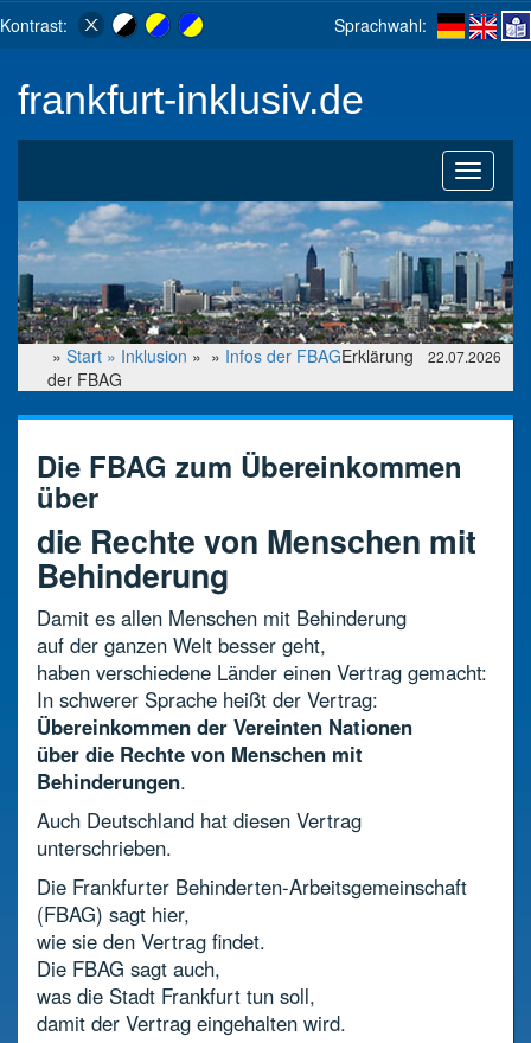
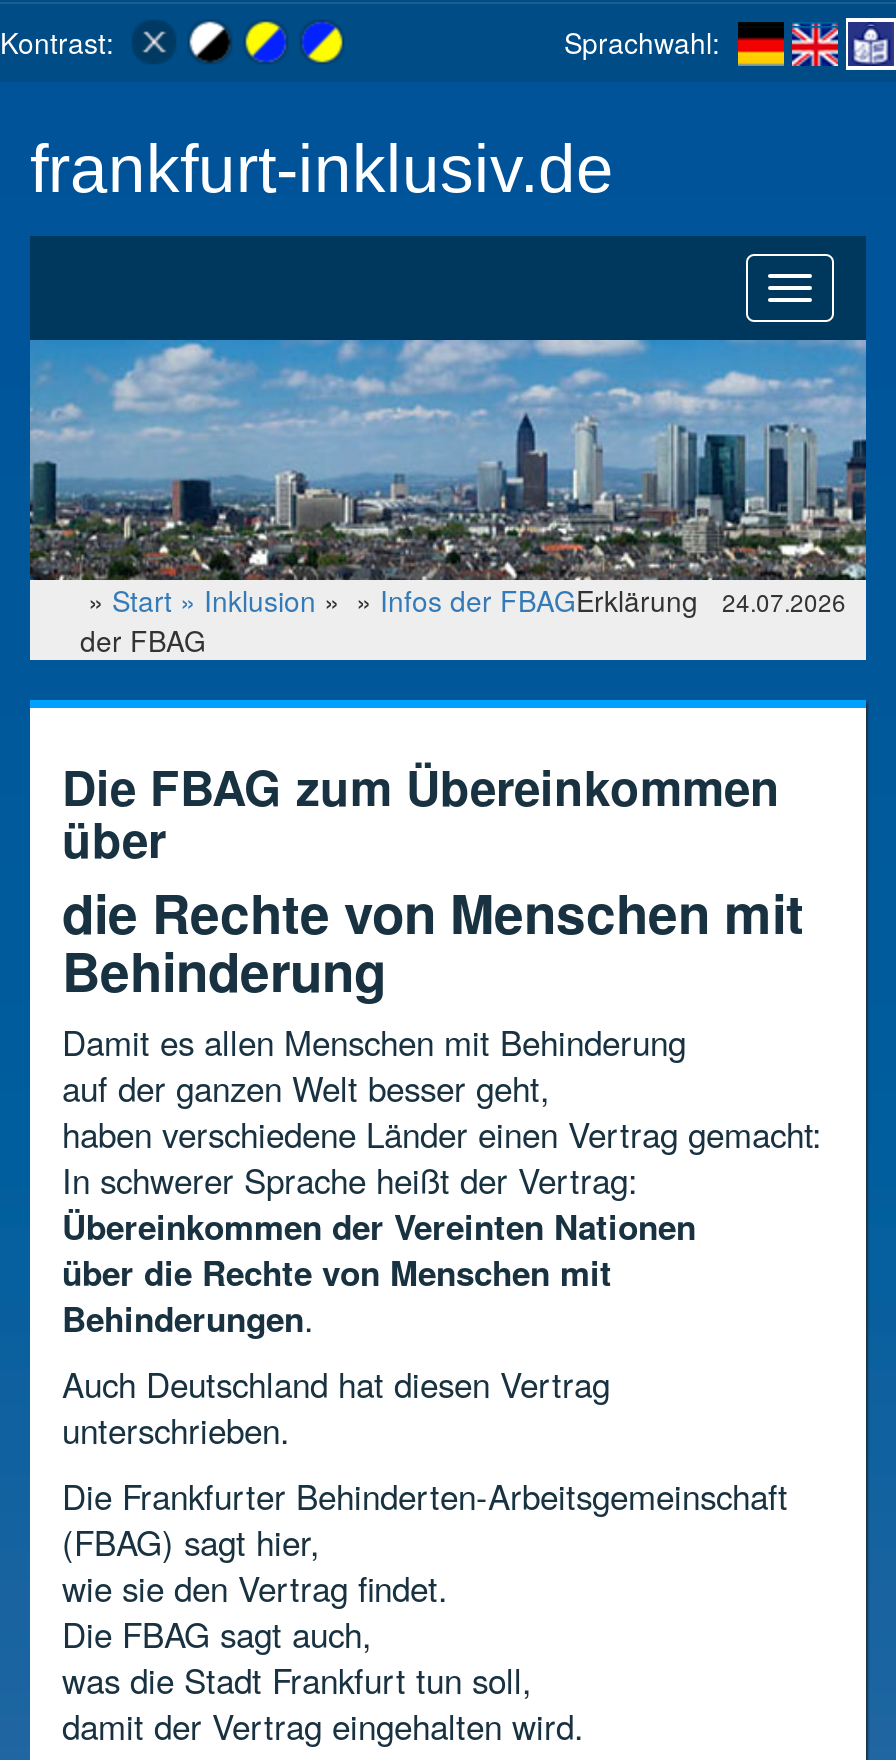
[47,344,501,367] »Start »Inklusion» »Infos der FBAGErklärung 22.07.2026 -> [80,580,846,620] »Start »Inklusion» »Infos der FBAGErklärung 24.07.2026

